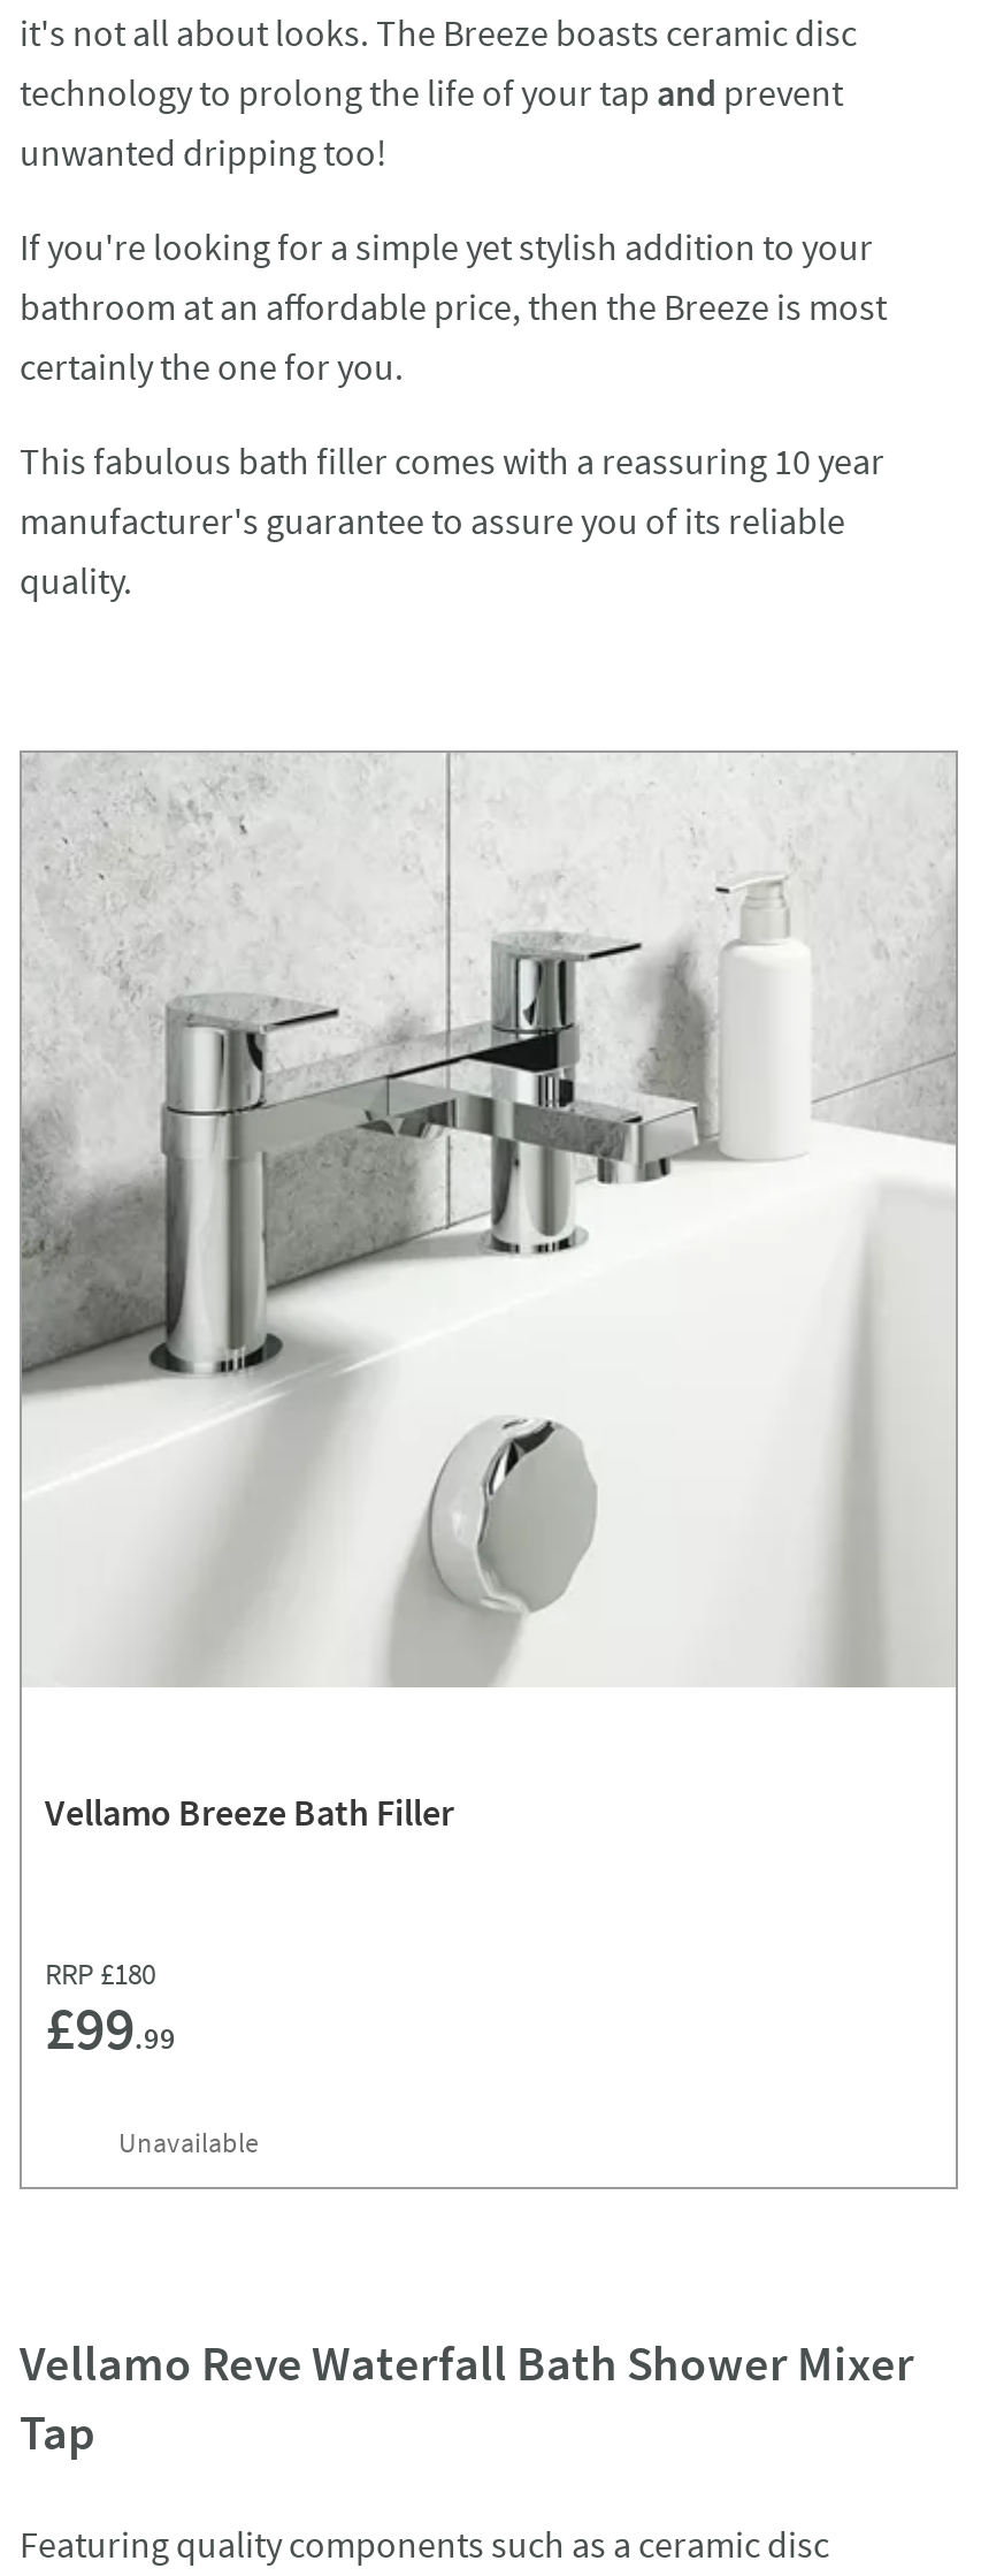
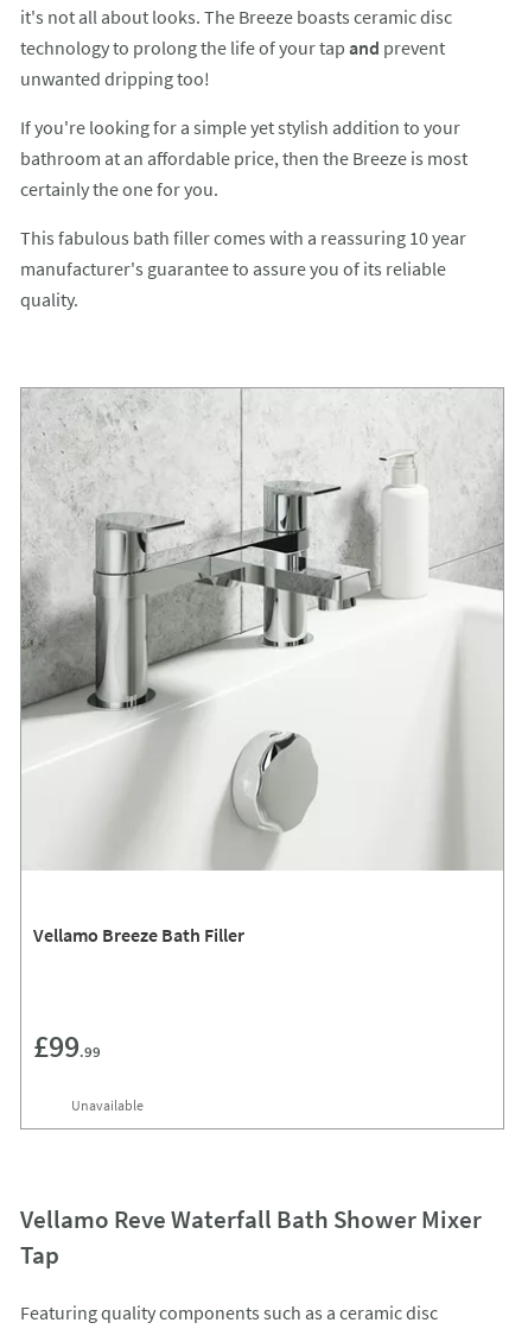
[45,1954,155,1993] RRP £180 -> none

